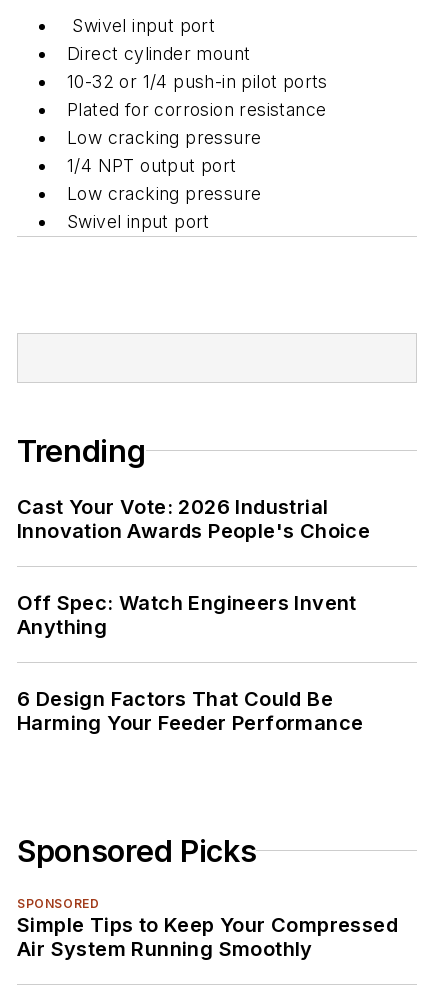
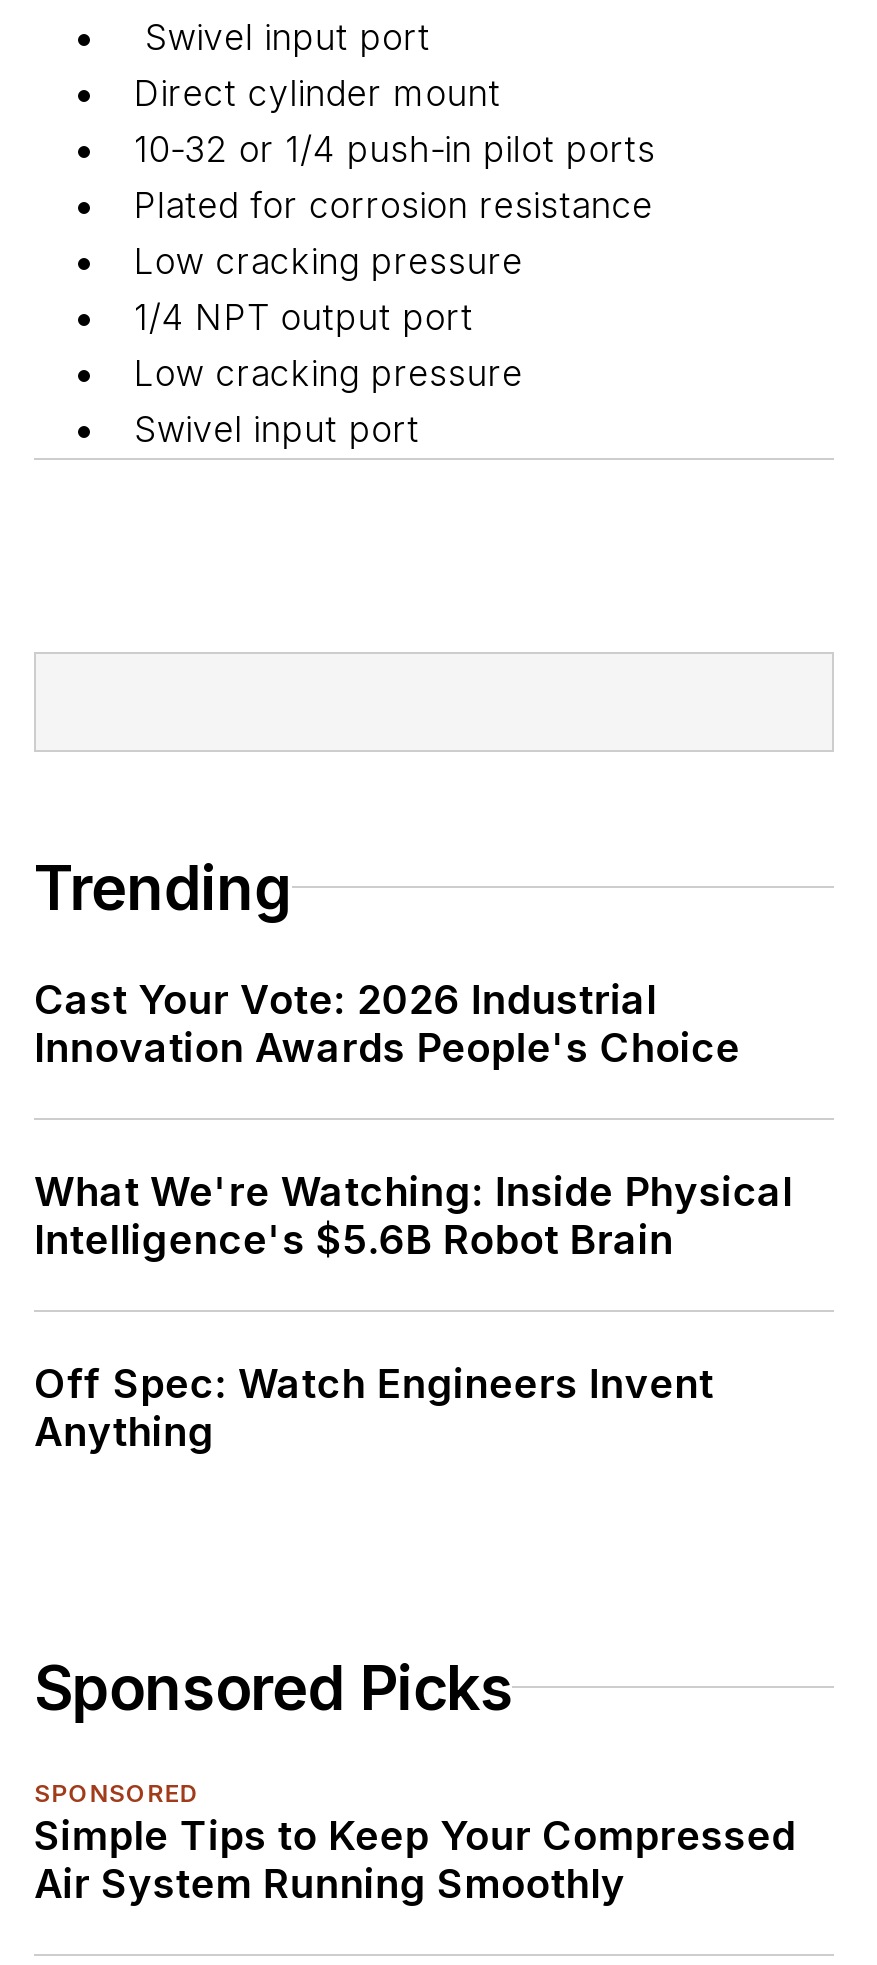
none -> [34,1167,793,1263] What We're Watching: Inside Physical | Intelligence's $5.6B Robot Brain
moved [17,591,357,639] -> [34,1359,714,1455]: Off Spec: Watch Engineers Invent | Anything
[17,687,363,735] 6 Design Factors That Could Be | Harming Your Feeder Performance -> none

